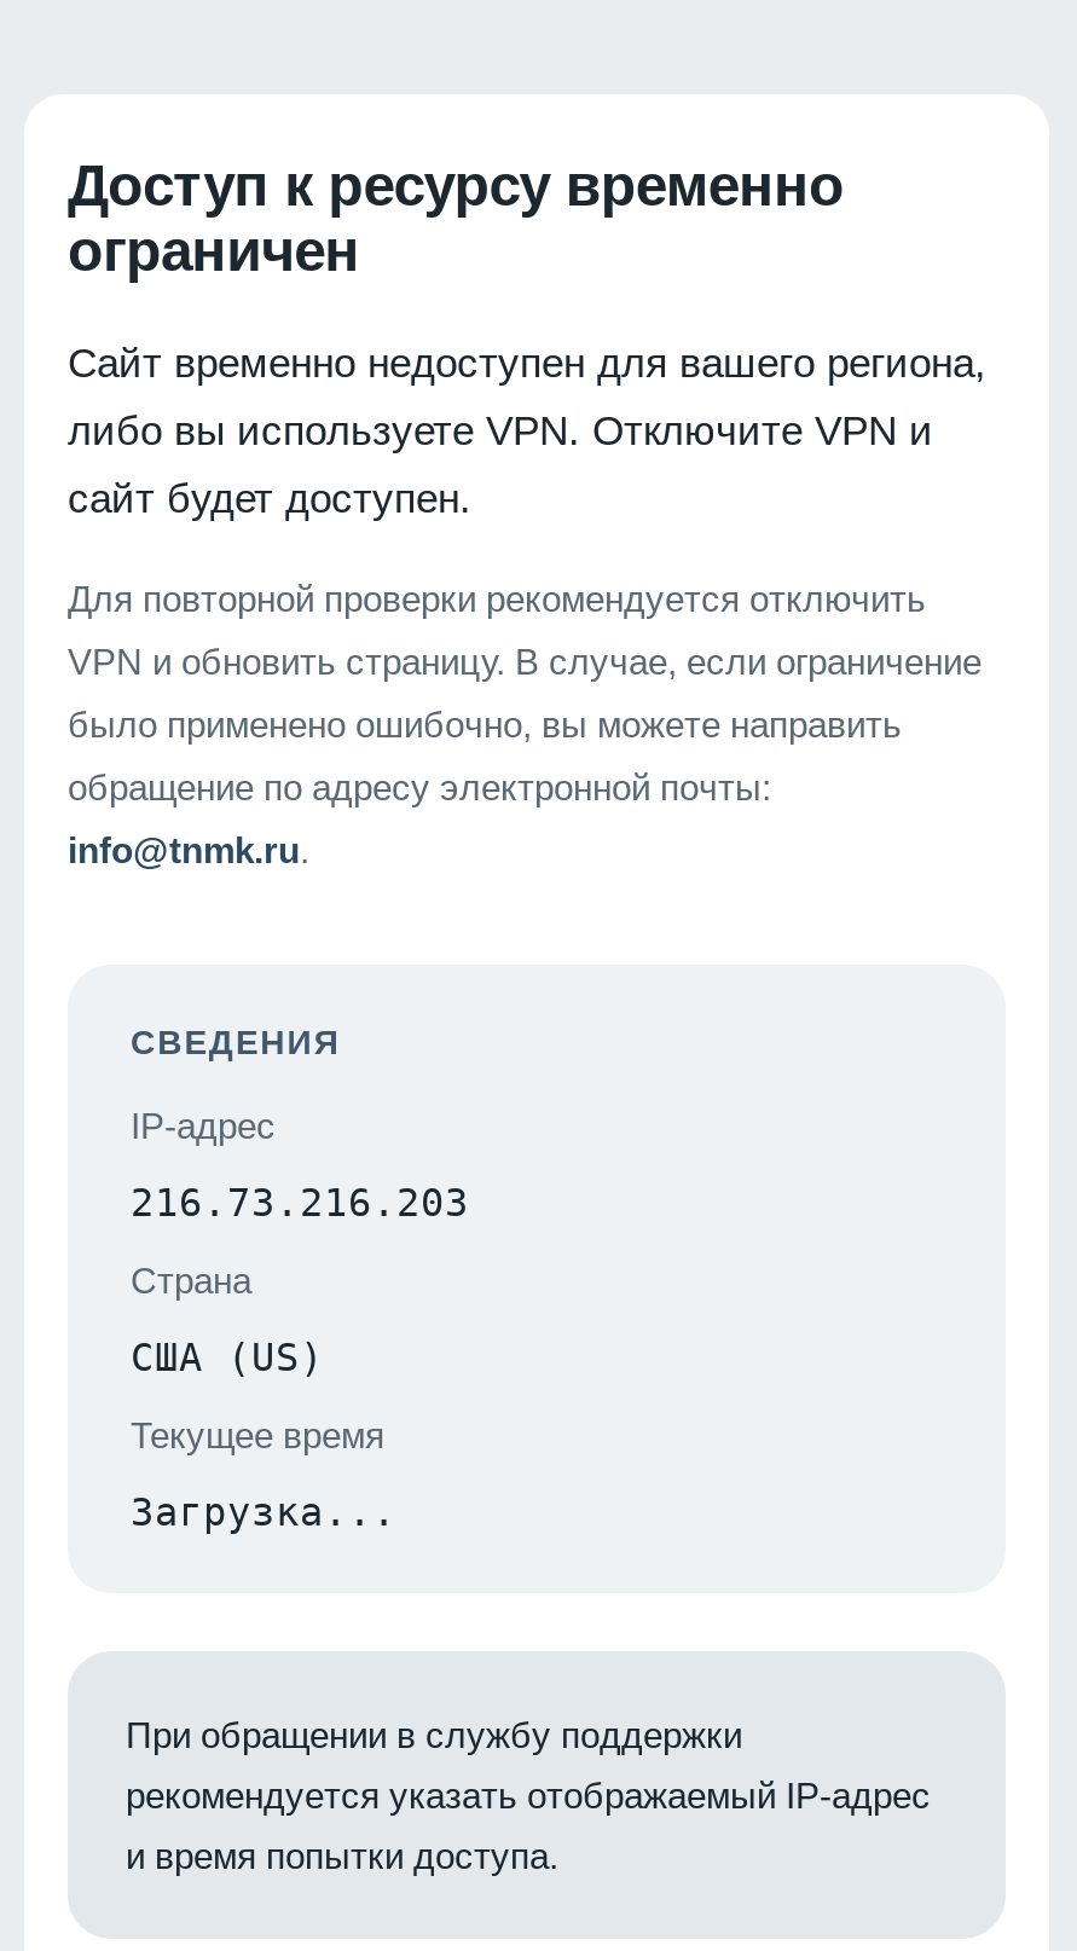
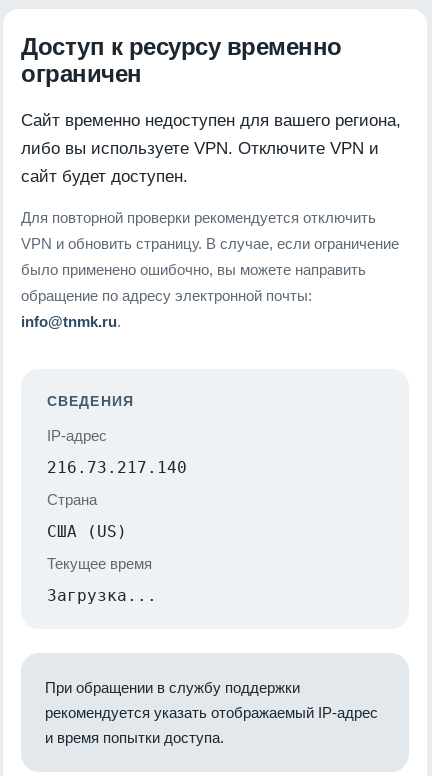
[131,1179,469,1225] 216.73.216.203 -> [47,457,187,476] 216.73.217.140

